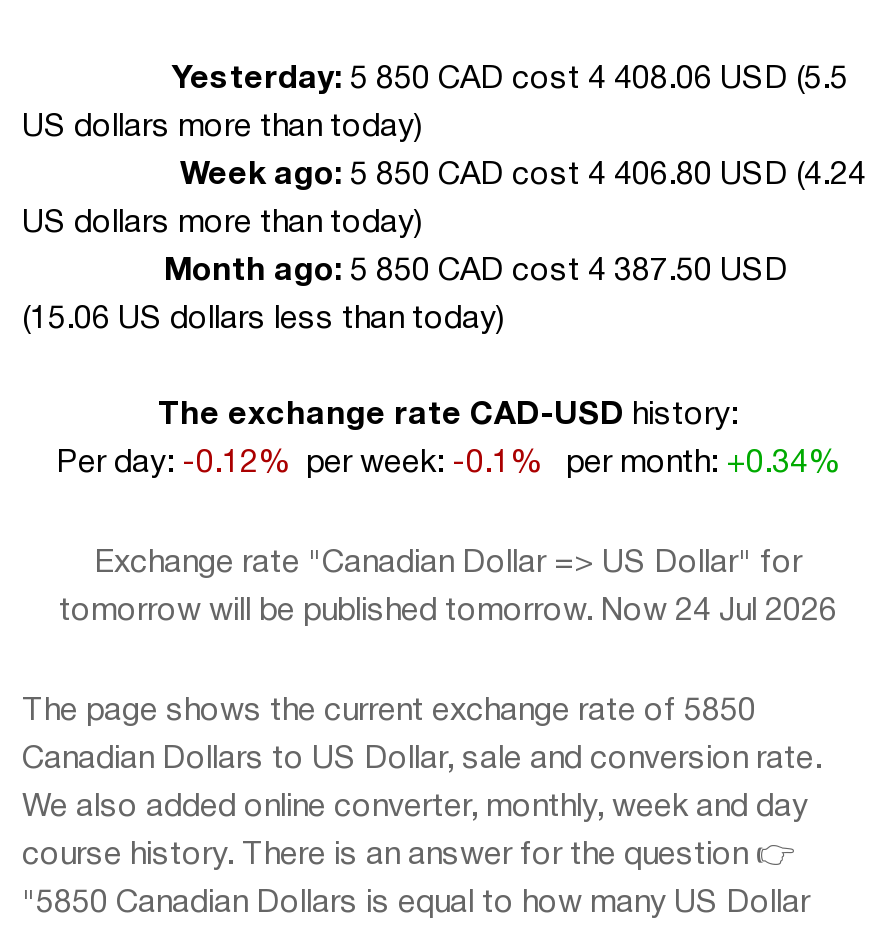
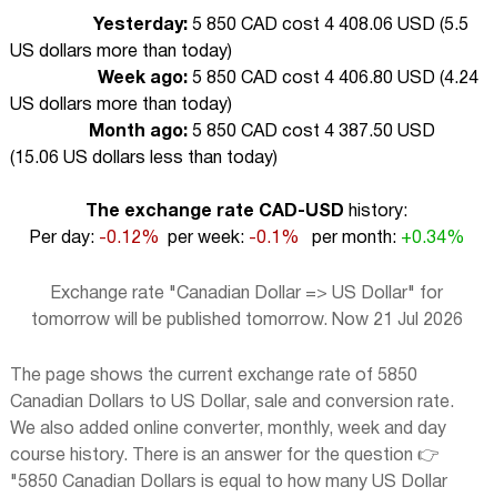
[59,598,837,626] tomorrow will be published tomorrow. Now 24 Jul 2026 -> [31,313,462,328] tomorrow will be published tomorrow. Now 21 Jul 2026

